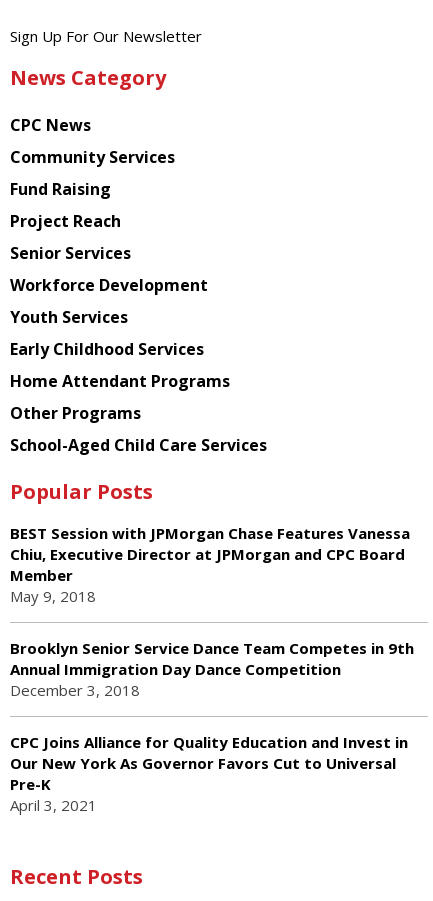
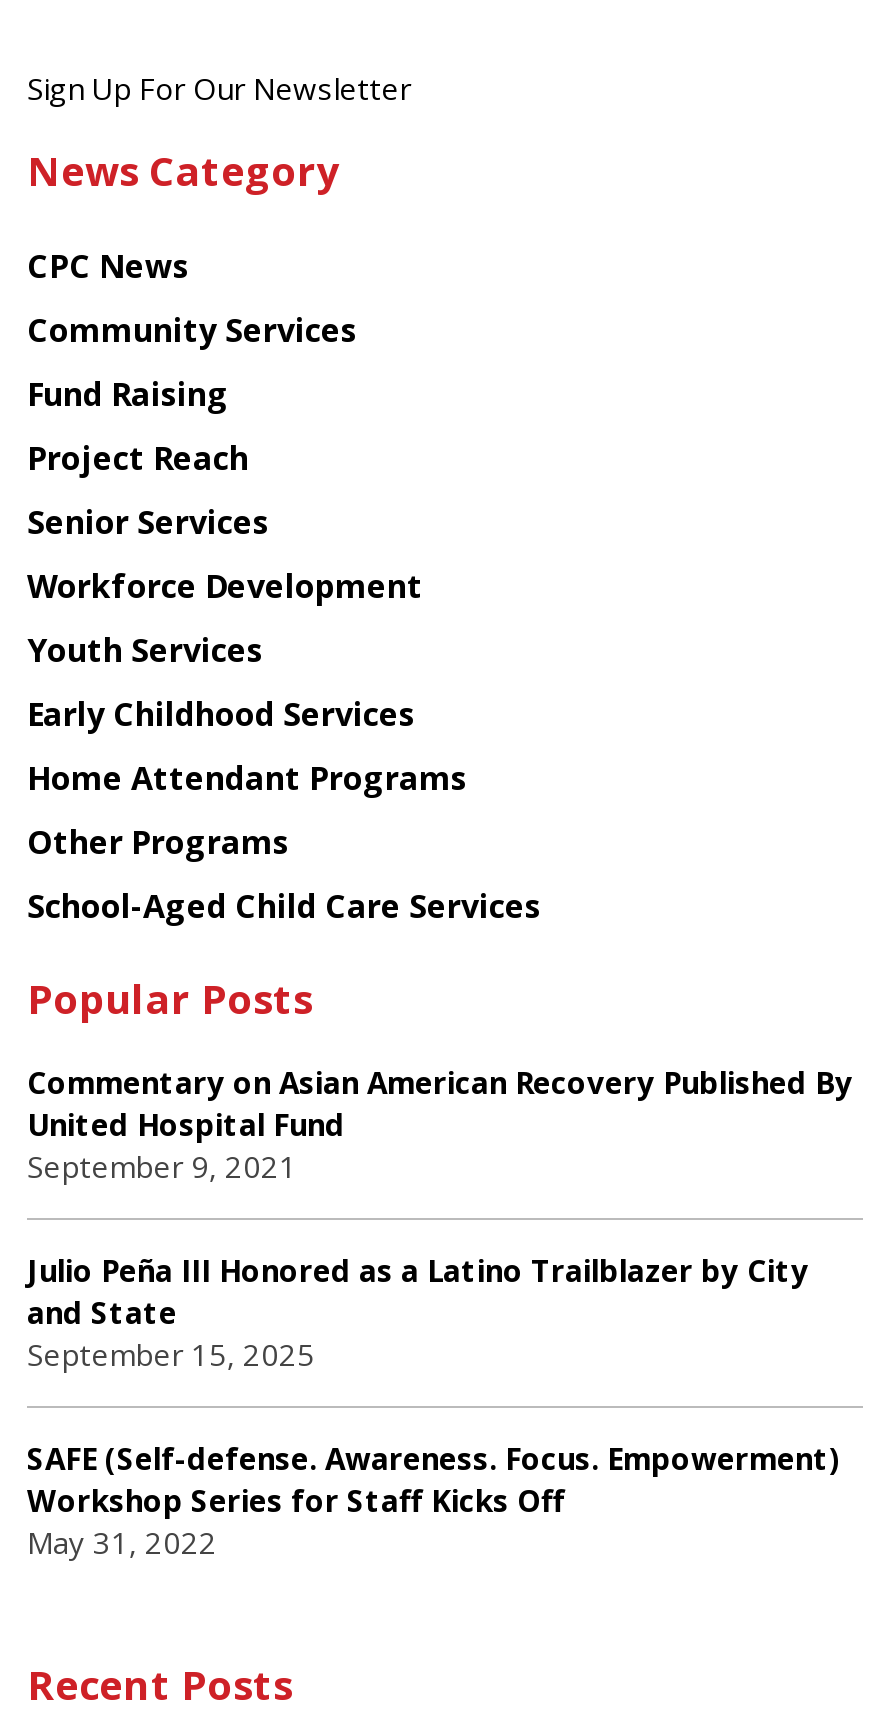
[10,523,410,606] BEST Session with JPMorgan Chase Features Vanessa | Chiu, Executive Director at JPMorgan and CPC Board | Member | May 9, 2018 -> [27,1062,853,1186] Commentary on Asian American Recovery Published By | United Hospital Fund | September 9, 2021
[10,638,414,700] Brooklyn Senior Service Dance Team Competes in 9th | Annual Immigration Day Dance Competition | December 3, 2018 -> [27,1250,809,1374] Julio Peña III Honored as a Latino Trailblazer by City | and State | September 15, 2025
[10,732,408,815] CPC Joins Alliance for Quality Education and Invest in | Our New York As Governor Favors Cut to Universal | Pre-K | April 3, 2021 -> [27,1438,841,1562] SAFE (Self-defense. Awareness. Focus. Empowerment) | Workshop Series for Staff Kicks Off | May 31, 2022

